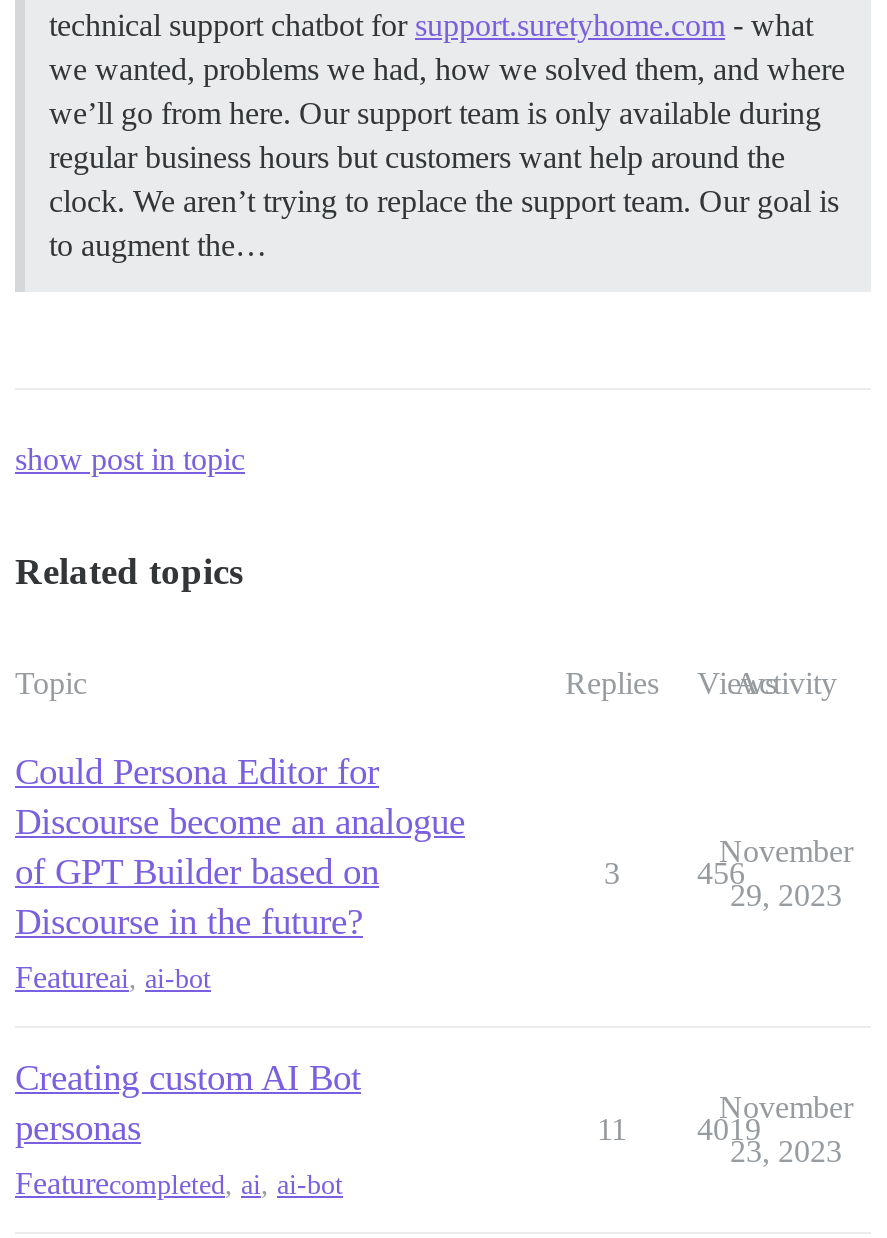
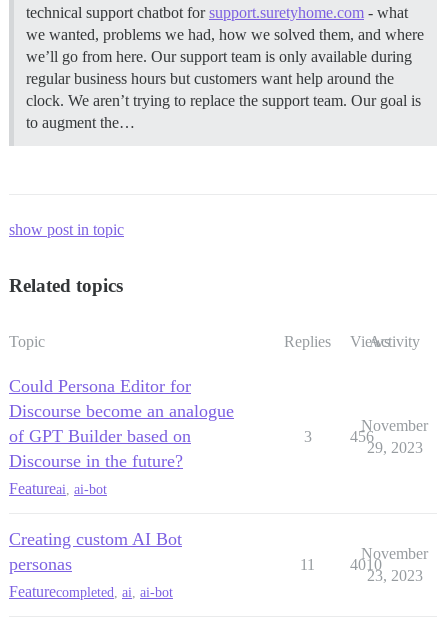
[697,1112,761,1146] 4019 -> [350,556,382,573] 4010

